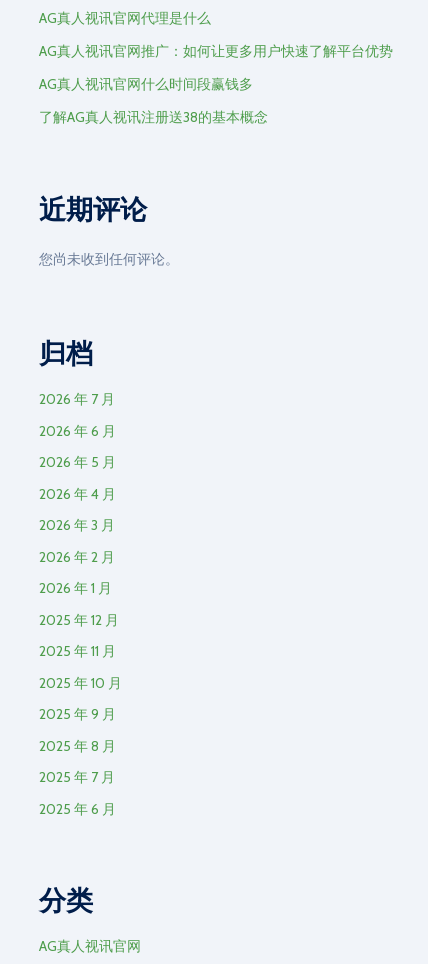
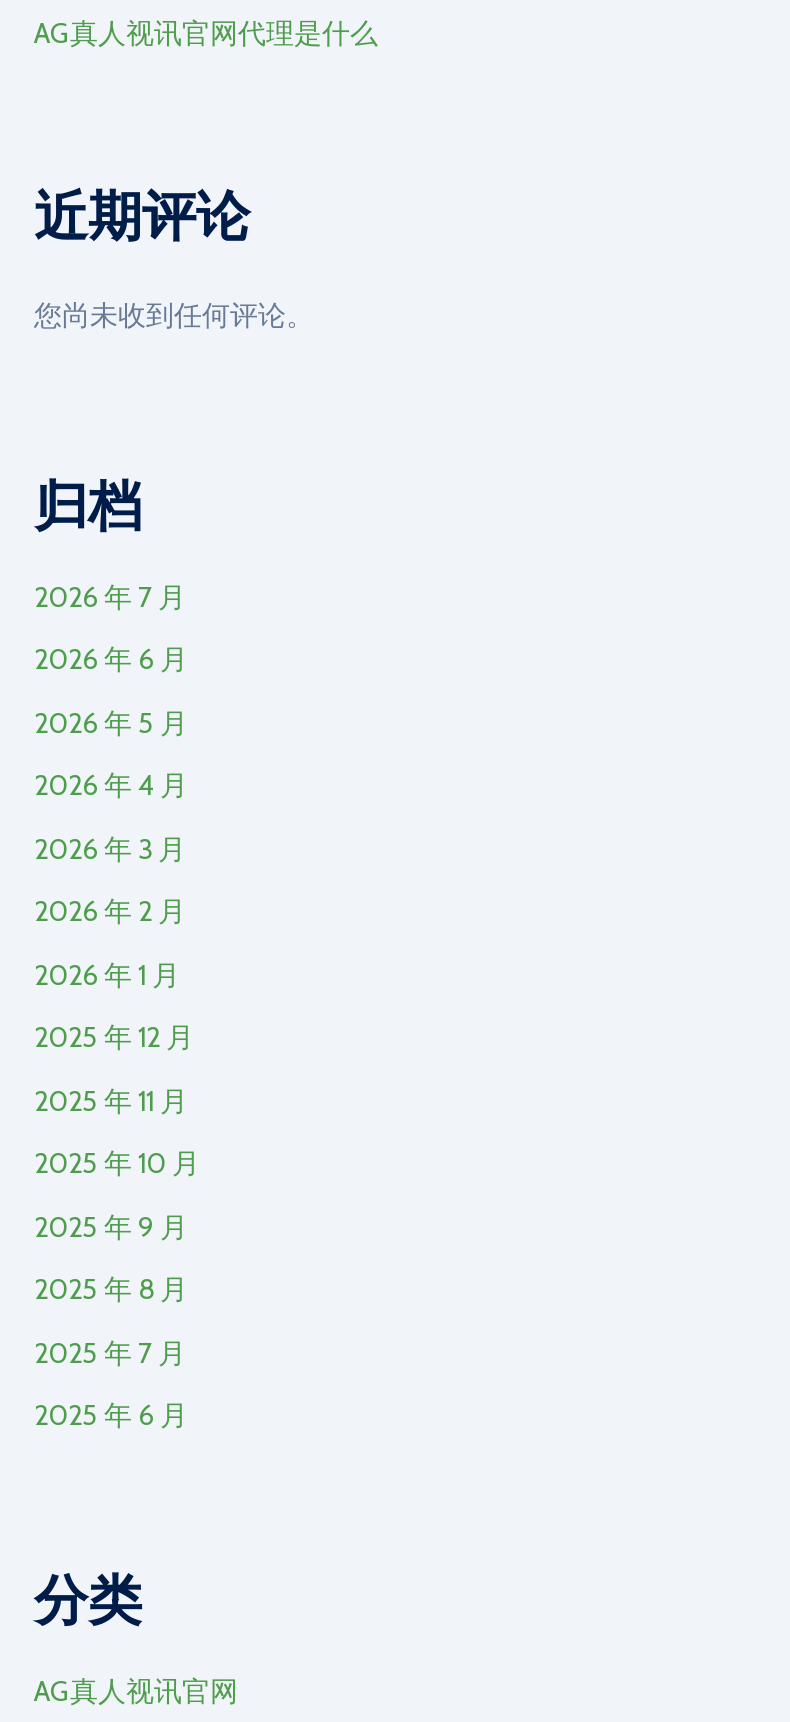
[38,42,392,126] AG真人视讯官网推广：如何让更多用户快速了解平台优势 | AG真人视讯官网什么时间段赢钱多 | 了解AG真人视讯注册送38的基本概念 -> none

